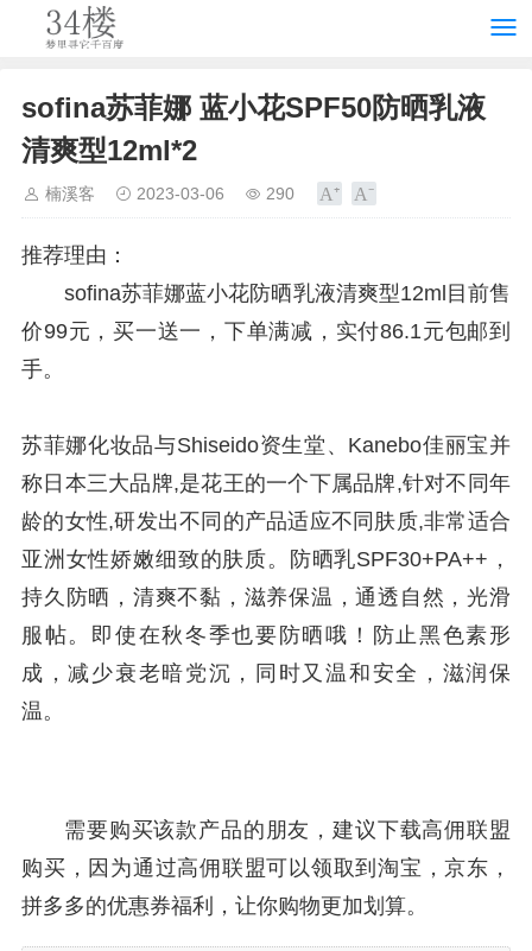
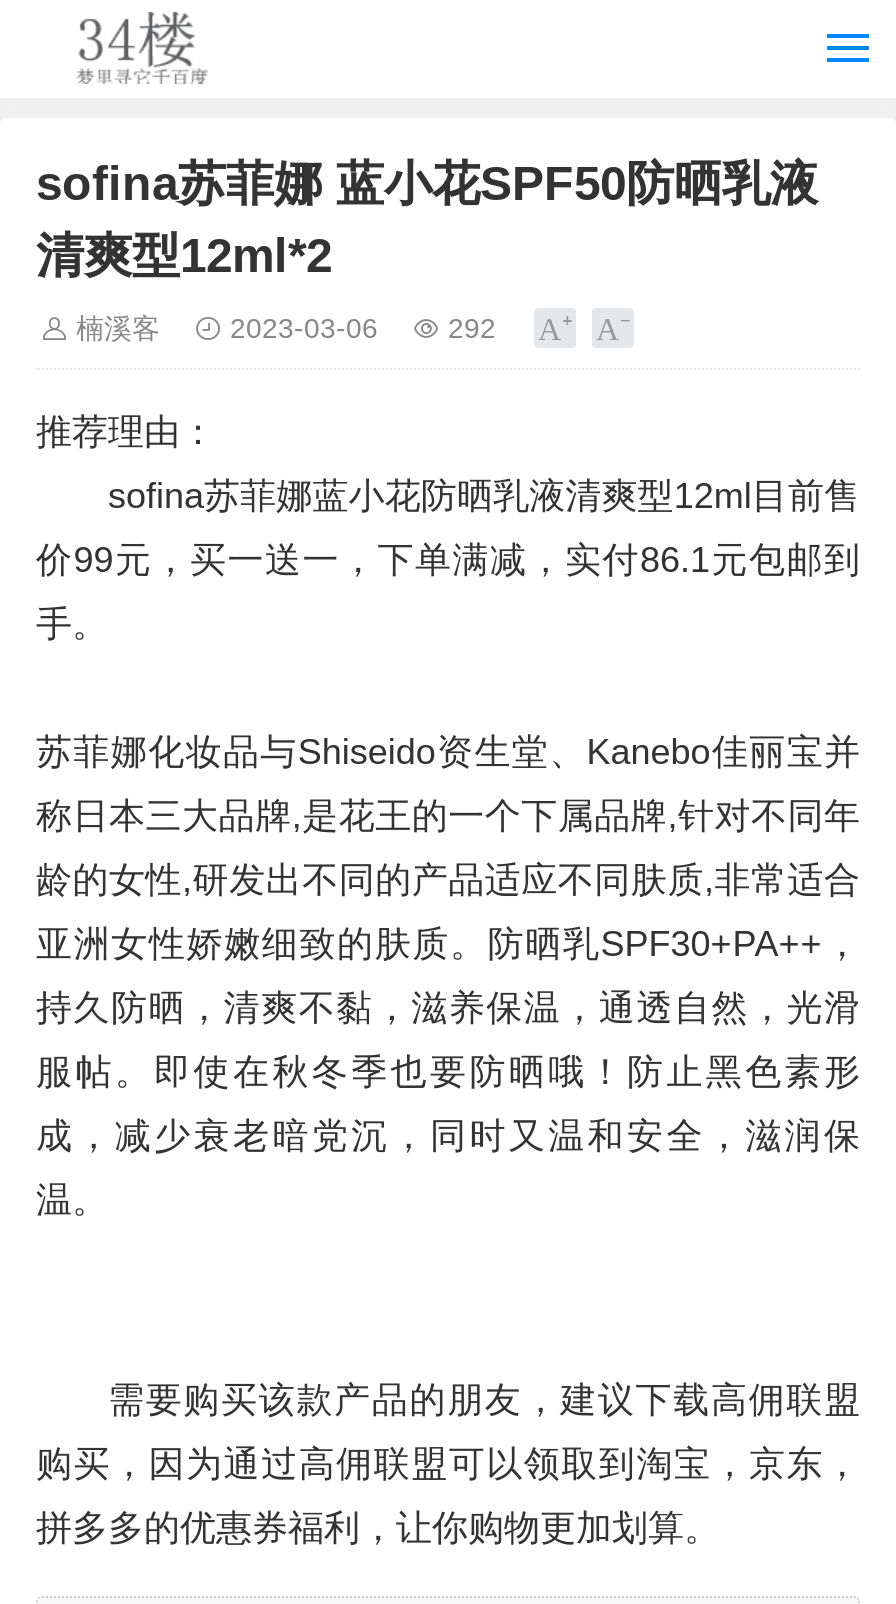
[266,184,294,203] 290 -> [448,312,496,344] 292

